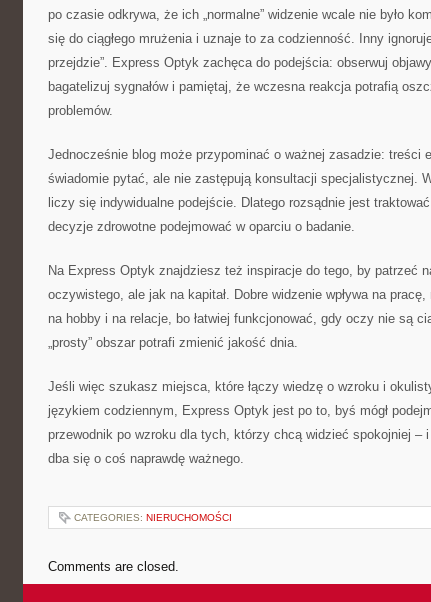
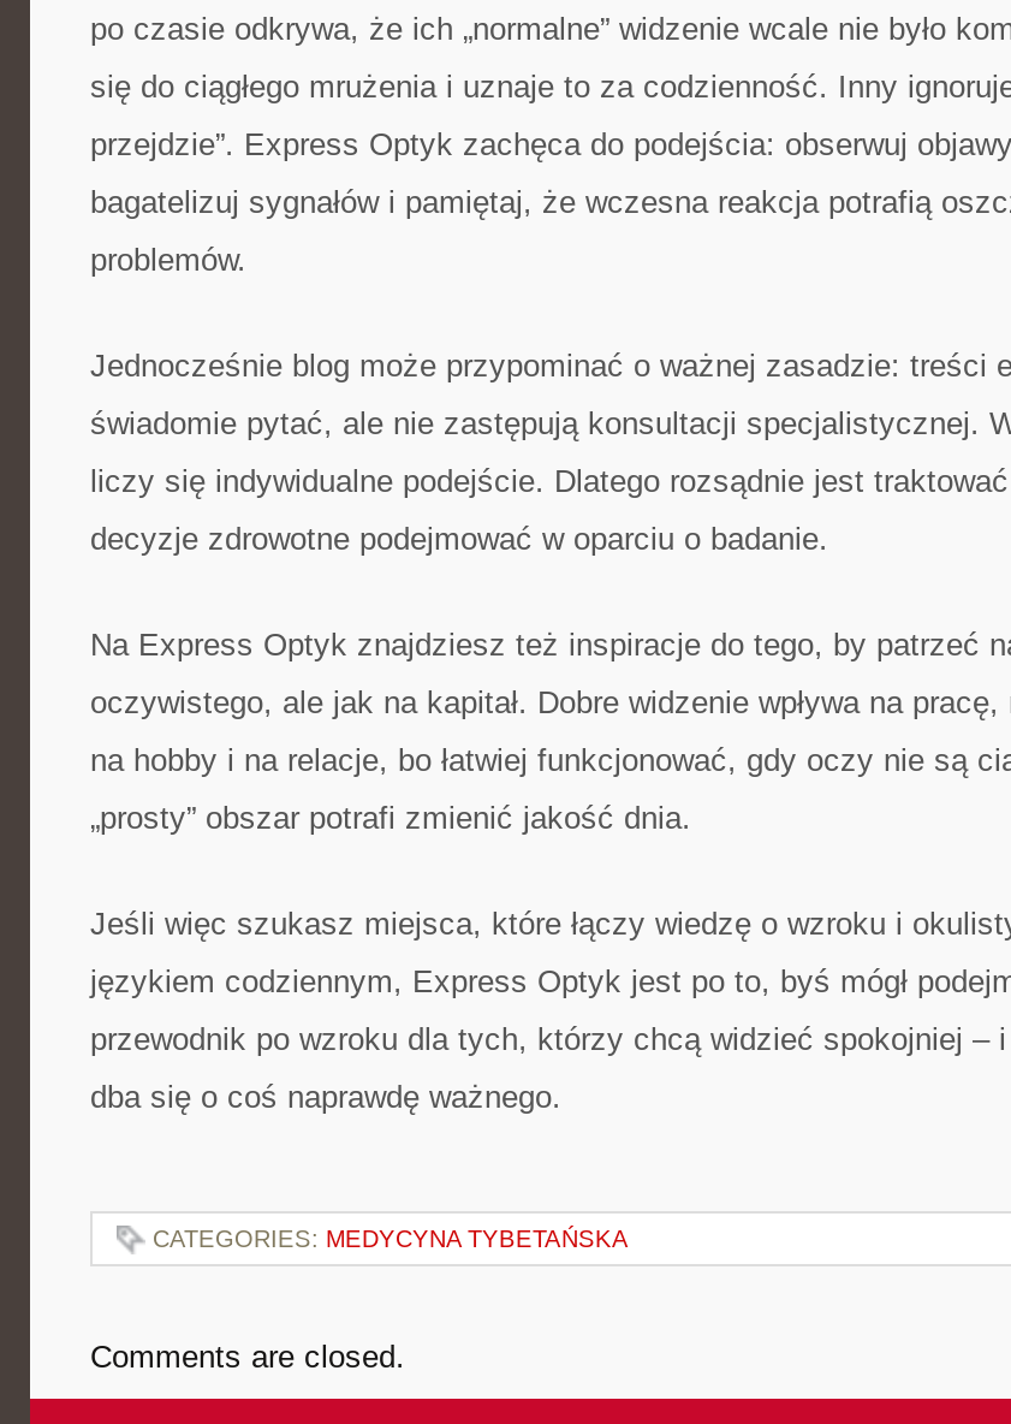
[74,512,232,523] CATEGORIES: NIERUCHOMOŚCI -> [153,1226,629,1252] CATEGORIES: MEDYCYNA TYBETAŃSKA

